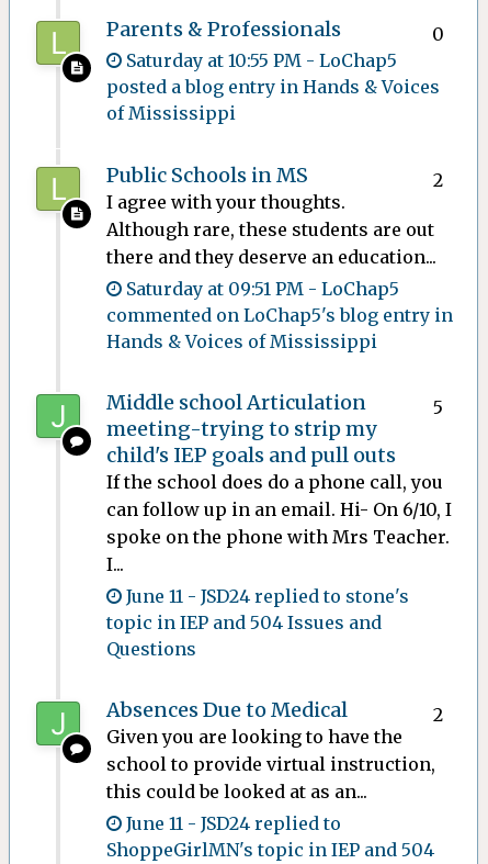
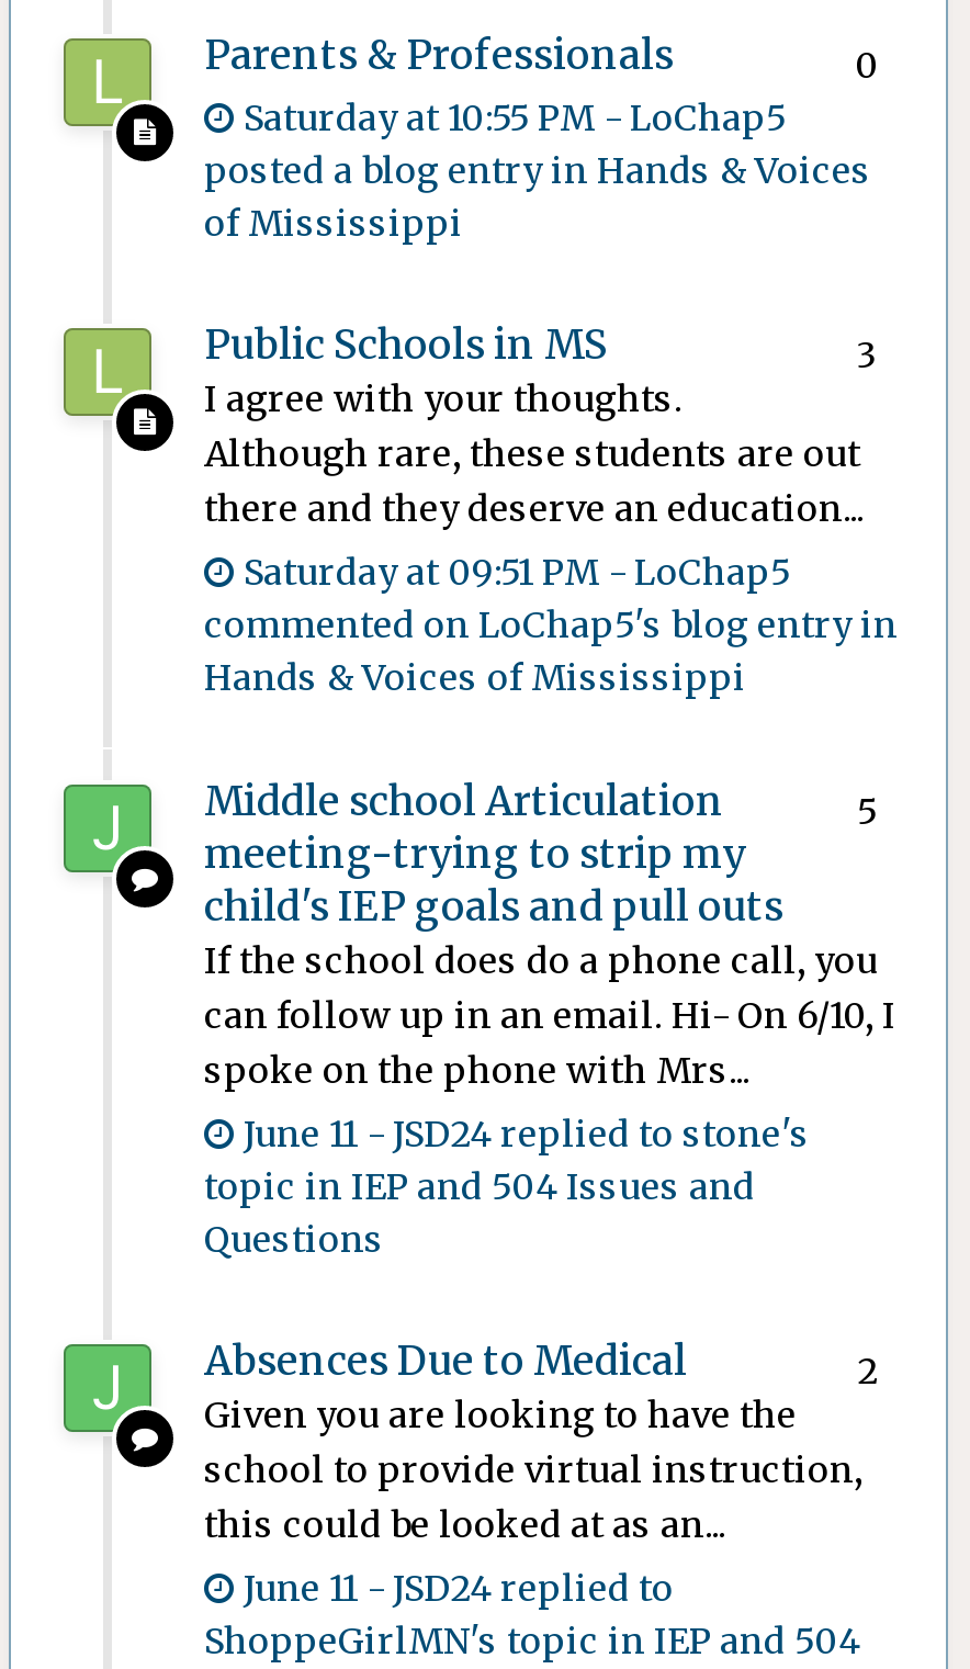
[433,169,442,191] 2 -> [857,334,877,378] 3
[106,526,450,575] spoke on the phone with Mrs Teacher. | I... -> [204,1047,751,1091] spoke on the phone with Mrs...

